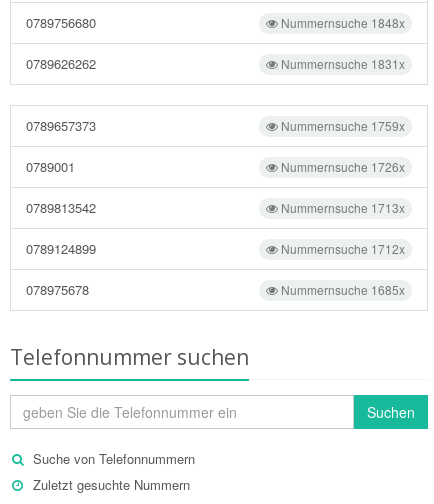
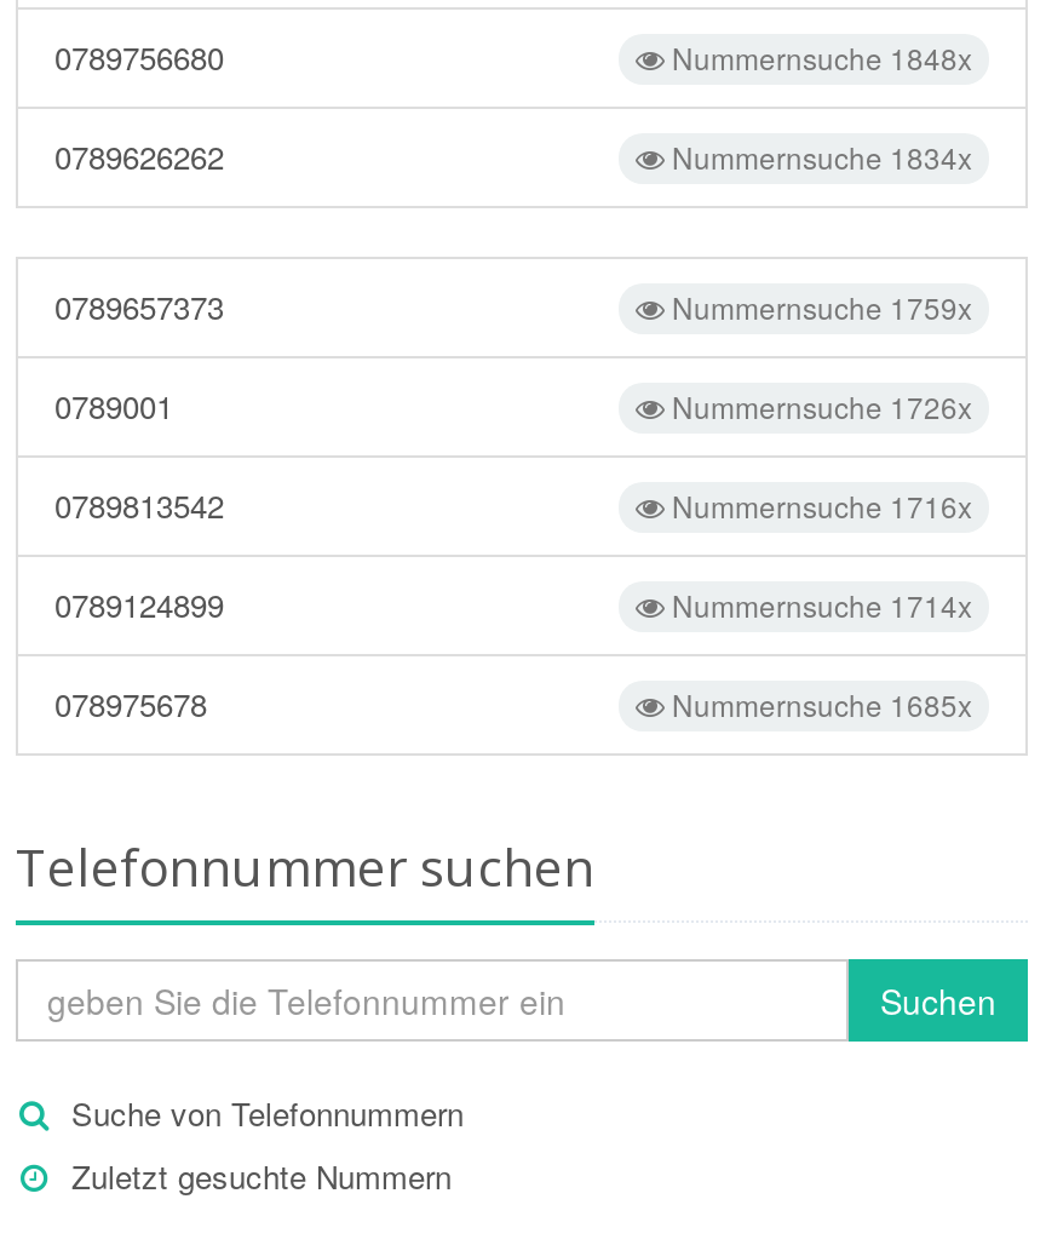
[278,55,405,72] Nummernsuche 1831x -> [665,136,972,177] Nummernsuche 1834x
[278,199,405,216] Nummernsuche 1713x -> [665,484,972,526] Nummernsuche 1716x
[278,240,405,257] Nummernsuche 1712x -> [665,584,972,625] Nummernsuche 1714x

